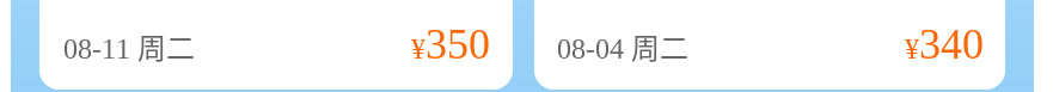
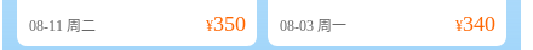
[411,20,688,68] ¥350 08-04周二 -> [205,12,346,36] ¥350 08-03周一

